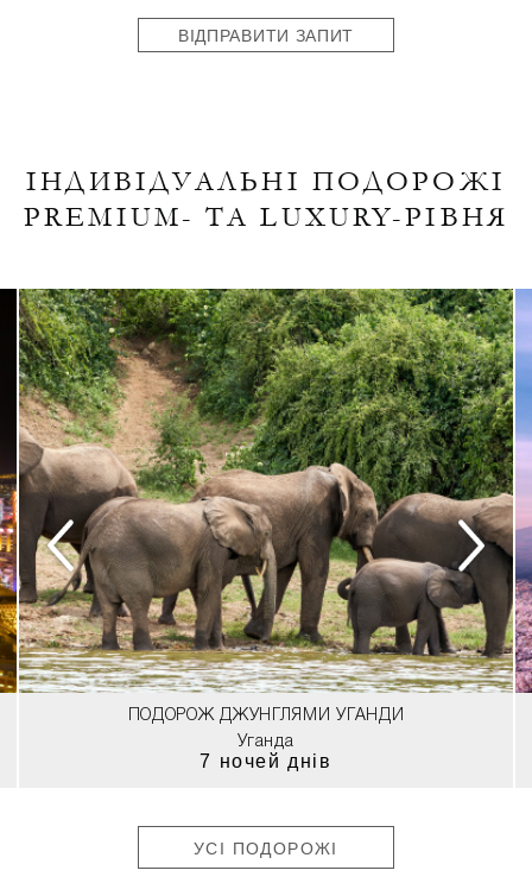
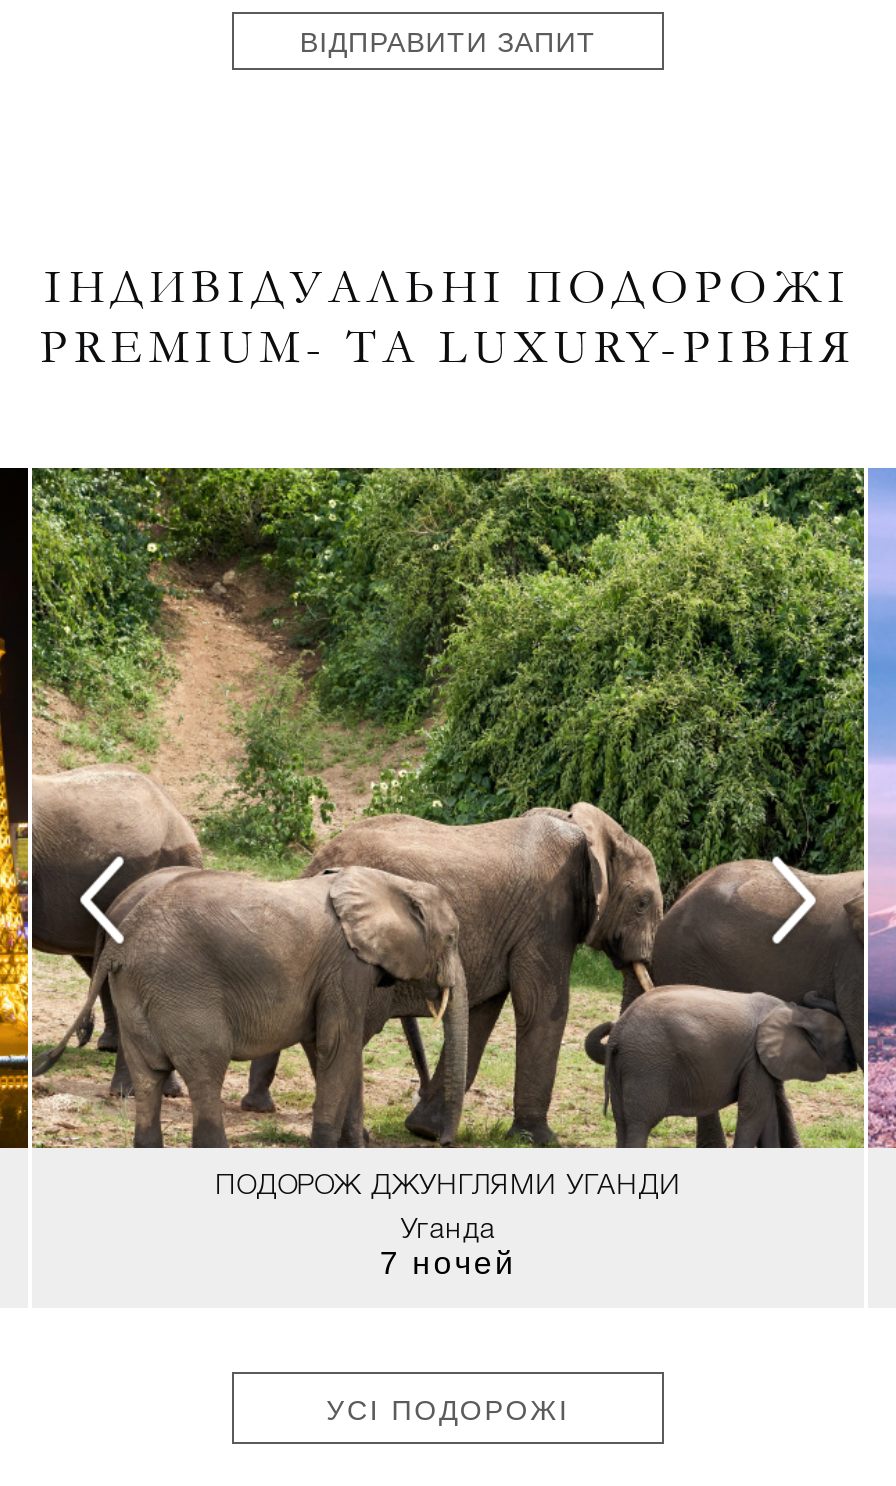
[4,289,528,693] [image] -> [6,468,890,1150] [image]
[200,751,332,771] 7 ночей днів -> [380,1246,516,1280] 7 ночей

